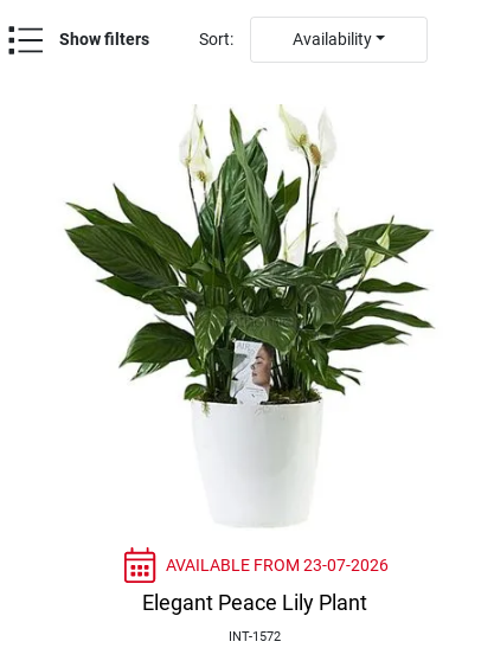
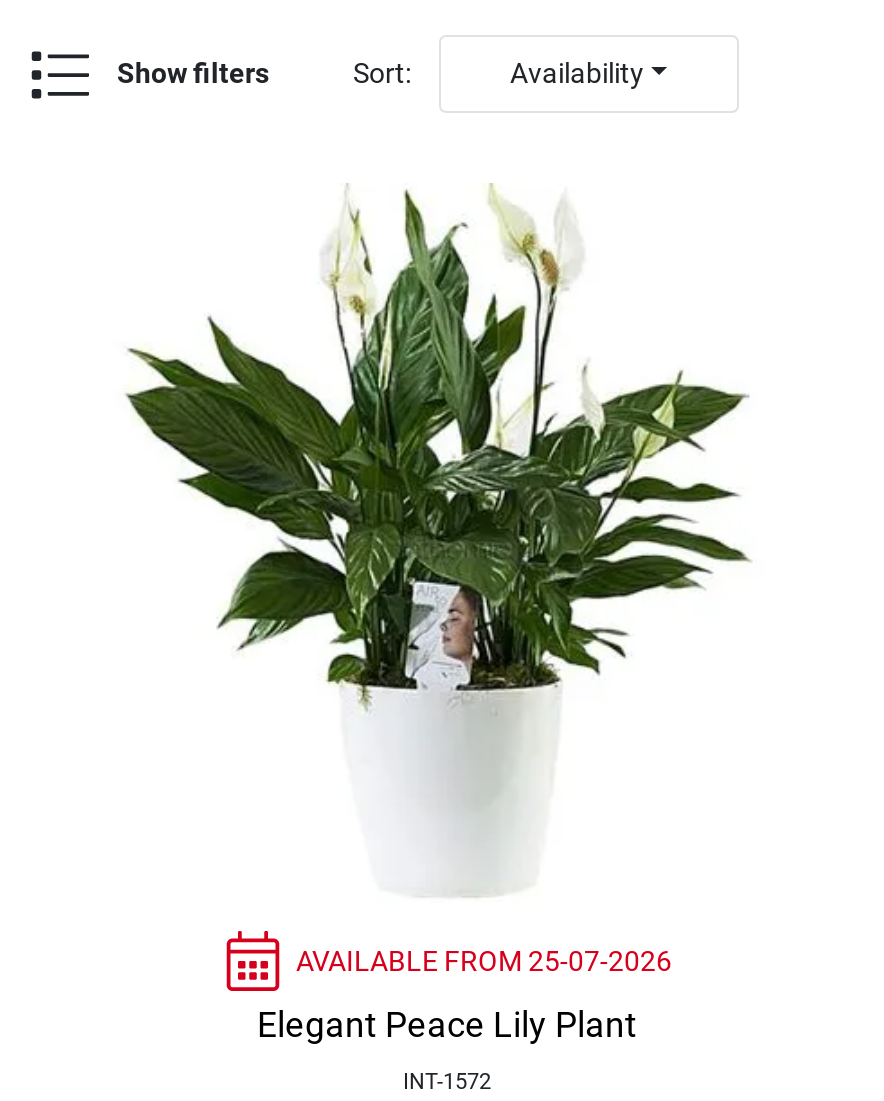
[165,555,388,574] AVAILABLE FROM 23-07-2026 -> [296,944,672,976] AVAILABLE FROM 25-07-2026

